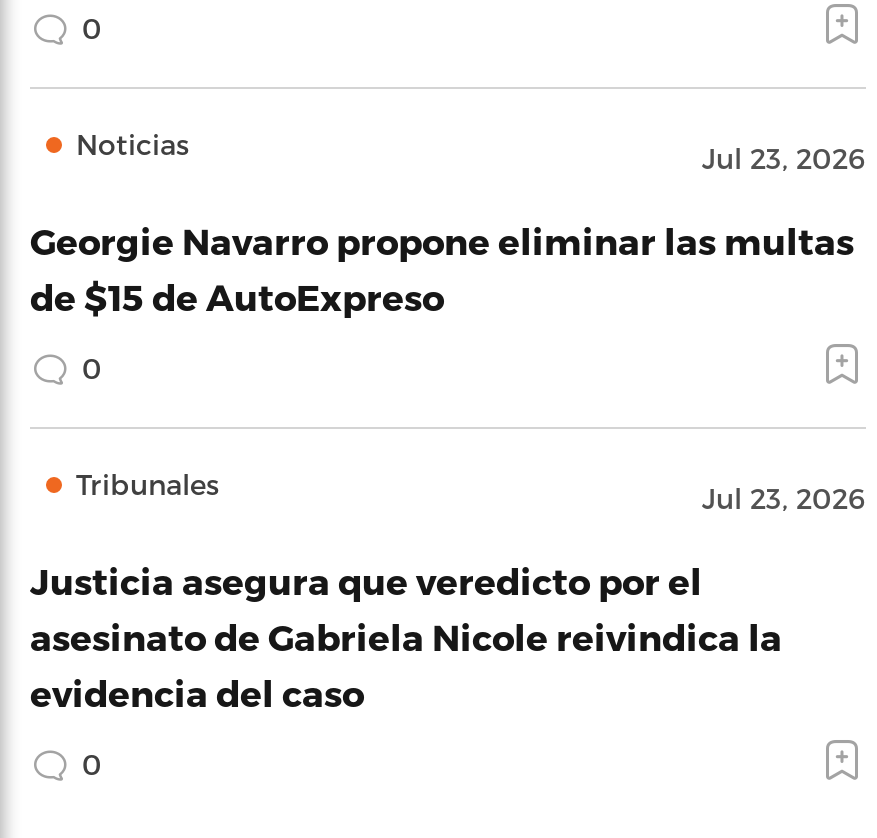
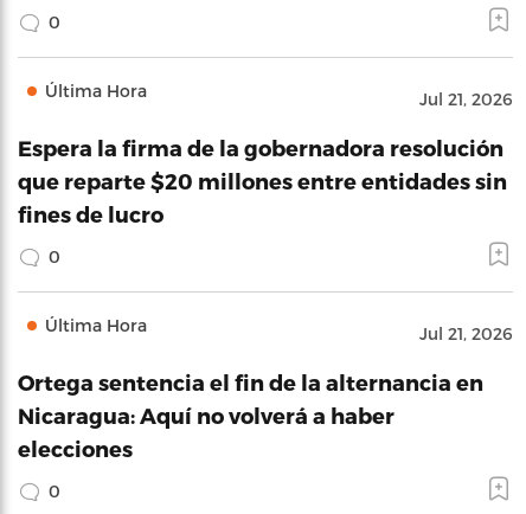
[76,127,866,175] Noticias | Jul 23, 2026 -> [45,81,513,109] Última Hora | Jul 21, 2026
[30,219,854,317] Georgie Navarro propone eliminar las multas | de $15 de AutoExpreso -> [18,135,507,226] Espera la firma de la gobernadora resolución | que reparte $20 millones entre entidades sin | fines de lucro
[76,467,866,515] Tribunales | Jul 23, 2026 -> [45,315,513,343] Última Hora | Jul 21, 2026
[30,559,782,713] Justicia asegura que veredicto por el | asesinato de Gabriela Nicole reivindica la | evidencia del caso -> [18,370,483,461] Ortega sentencia el fin de la alternancia en | Nicaragua: Aquí no volverá a haber | elecciones

